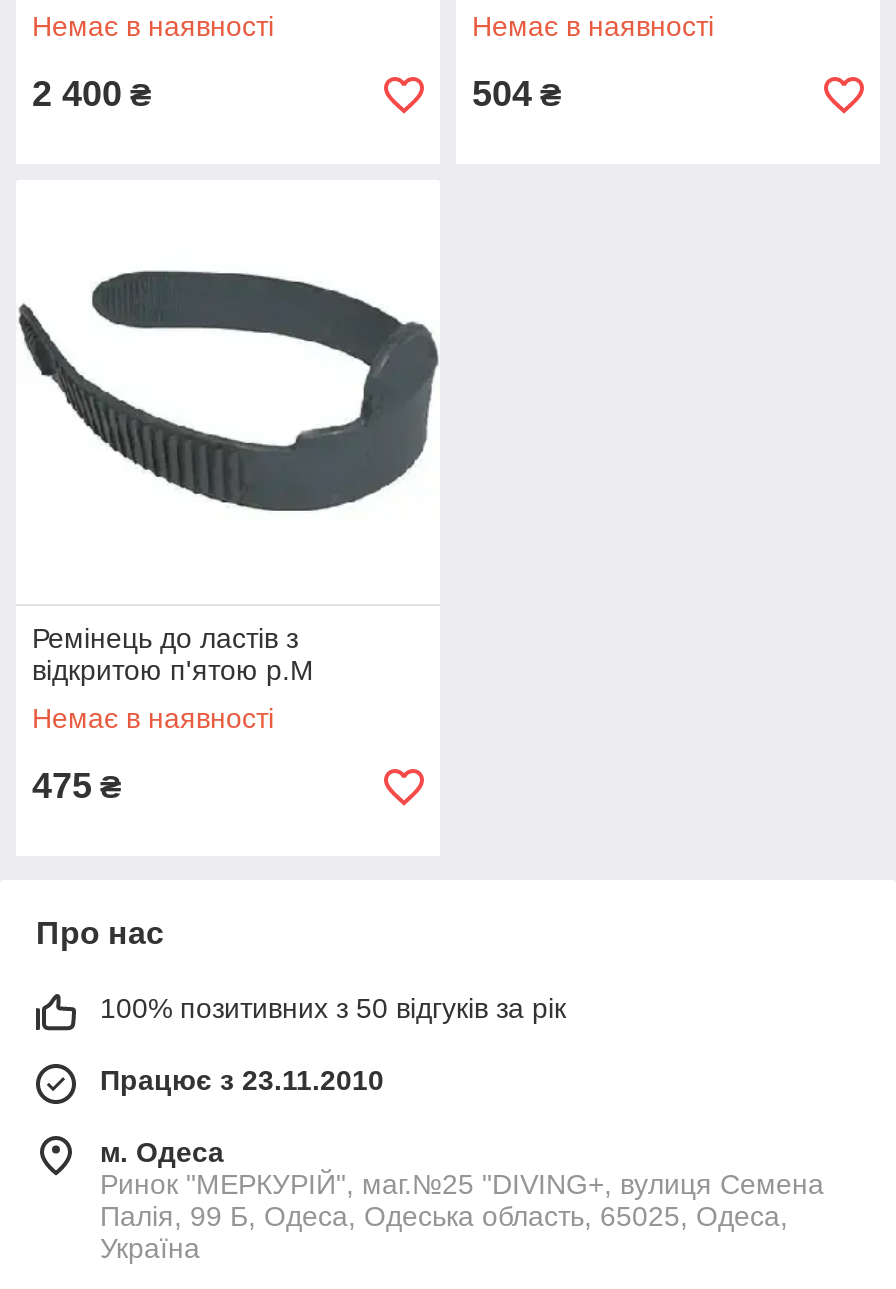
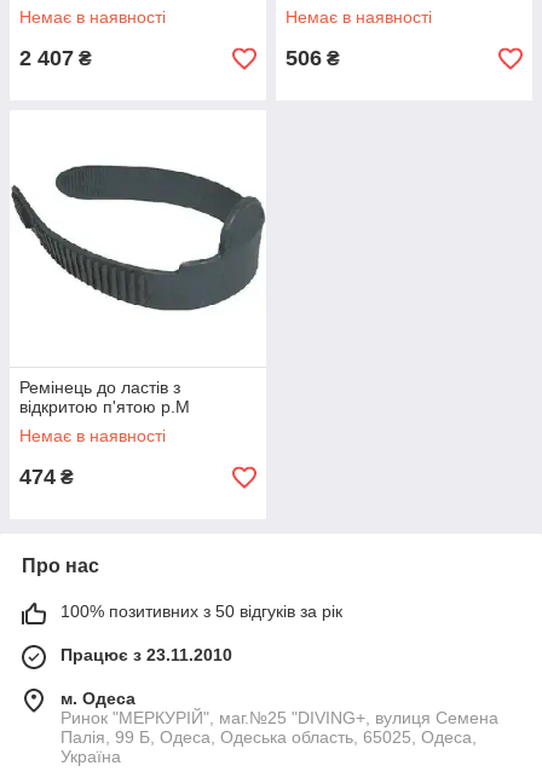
[32,74,152,114] 2 400 ₴ -> [19,46,92,70] 2 407 ₴
[472,74,562,114] 504 ₴ -> [286,46,340,70] 506 ₴
[32,766,122,806] 475 ₴ -> [19,465,74,489] 474 ₴

